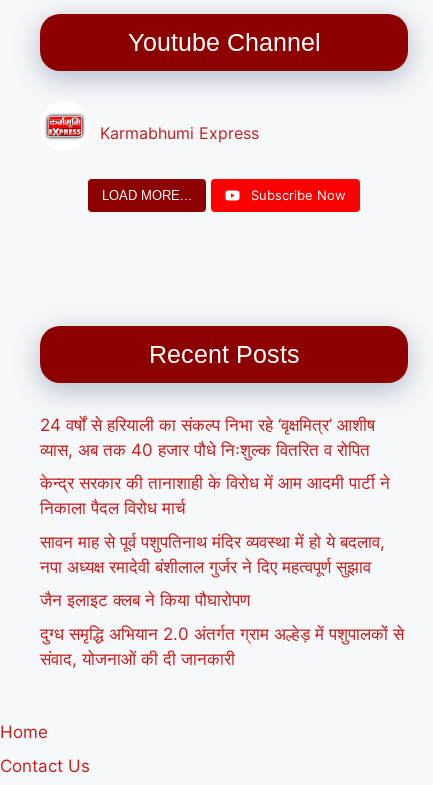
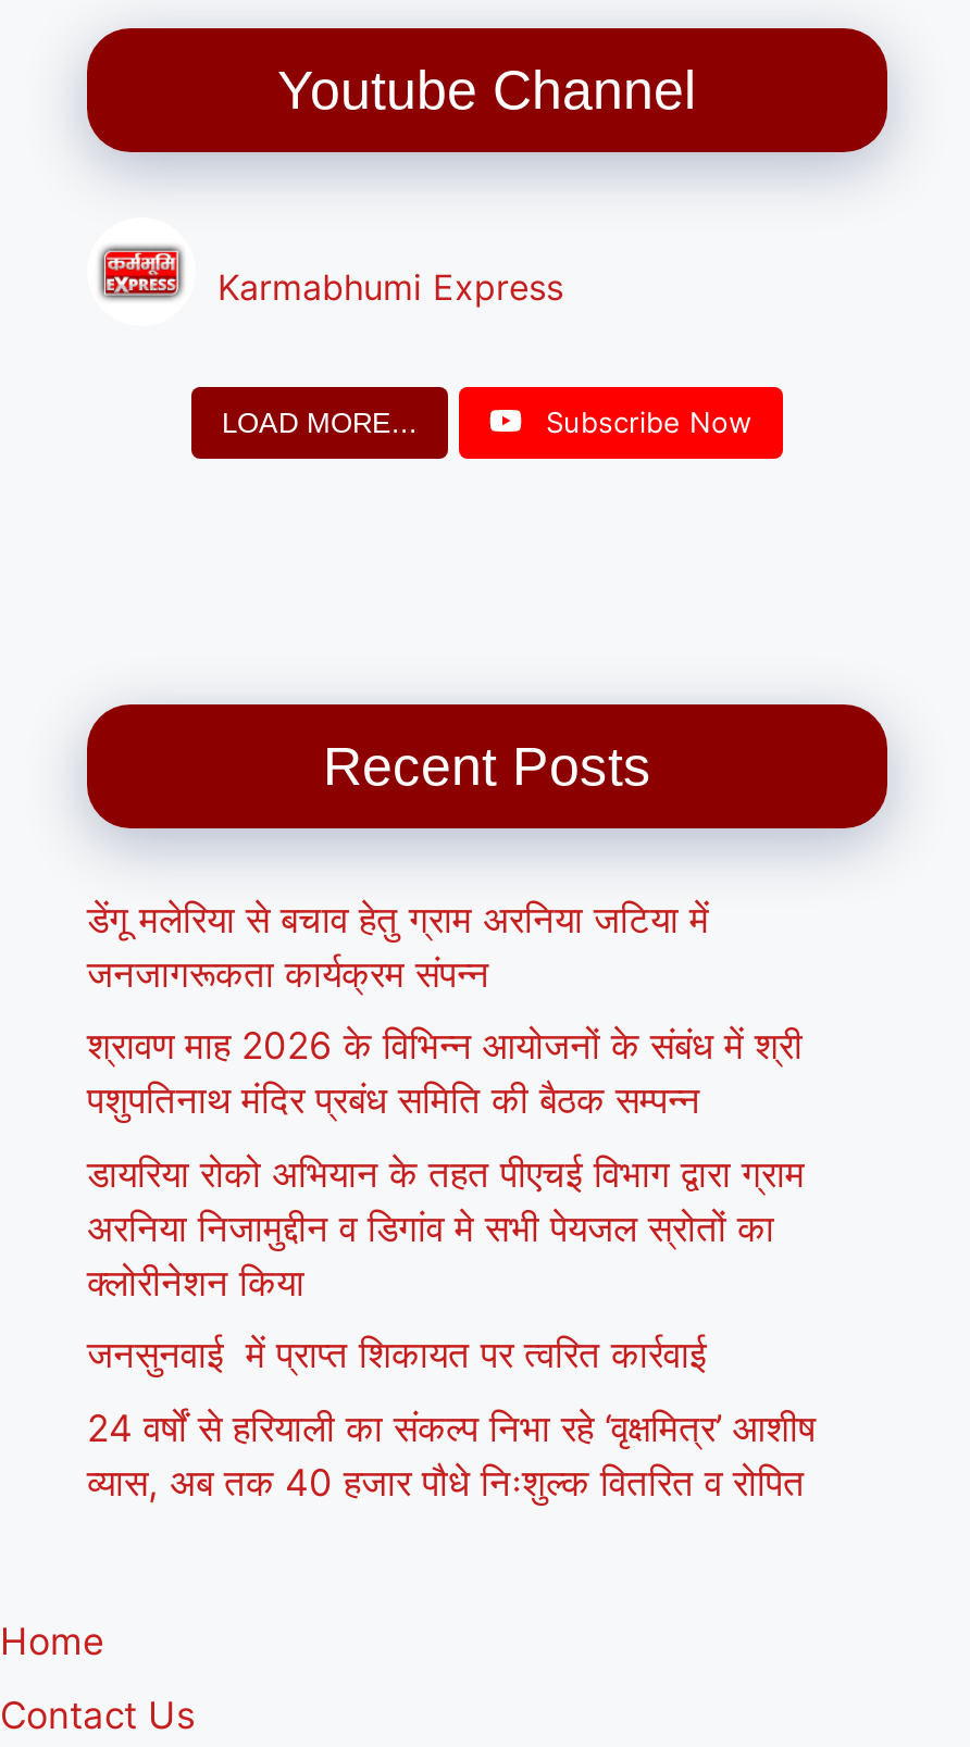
none -> [87,898,805,1377] डेंगू मलेरिया से बचाव हेतु ग्राम अरनिया जटिया में | जनजागरूकता कार्यक्रम संपन्‍न | श्रावण माह 2026 के विभिन्‍न आयो‍जनों के संबंध में श्री | पशुपतिनाथ मंदिर प्रबंध समिति की बैठक सम्‍पन्‍न | डायरिया रोको अभियान के तहत पीएचई विभाग द्वारा ग्राम | अरनिया निजामुद्दीन व डिगांव मे सभी पेयजल स्रोतों का | क्लोरीनेशन किया | जनसुनवाई में प्राप्त शिकायत पर त्वरित कार्रवाई
moved [40,414,375,459] -> [87,1407,816,1505]: 24 वर्षों से हरियाली का संकल्प निभा रहे ‘वृक्षमित्र’ आशीष | व्यास, अब तक 40 हजार पौधे निःशुल्क वितरित व रोपित
[40,473,404,668] केन्द्र सरकार की तानाशाही के विरोध में आम आदमी पार्टी ने | निकाला पैदल विरोध मार्च | सावन माह से पूर्व पशुपतिनाथ मंदिर व्यवस्था में हो ये बदलाव, | नपा अध्यक्ष रमादेवी बंशीलाल गुर्जर ने दिए महत्वपूर्ण सुझाव | जैन इलाइट क्लब ने किया पौघारोपण | दुग्ध समृद्धि अभियान 2.0 अंतर्गत ग्राम अल्हेड़ में पशुपालकों से | संवाद, योजनाओं की दी जानकारी -> none

